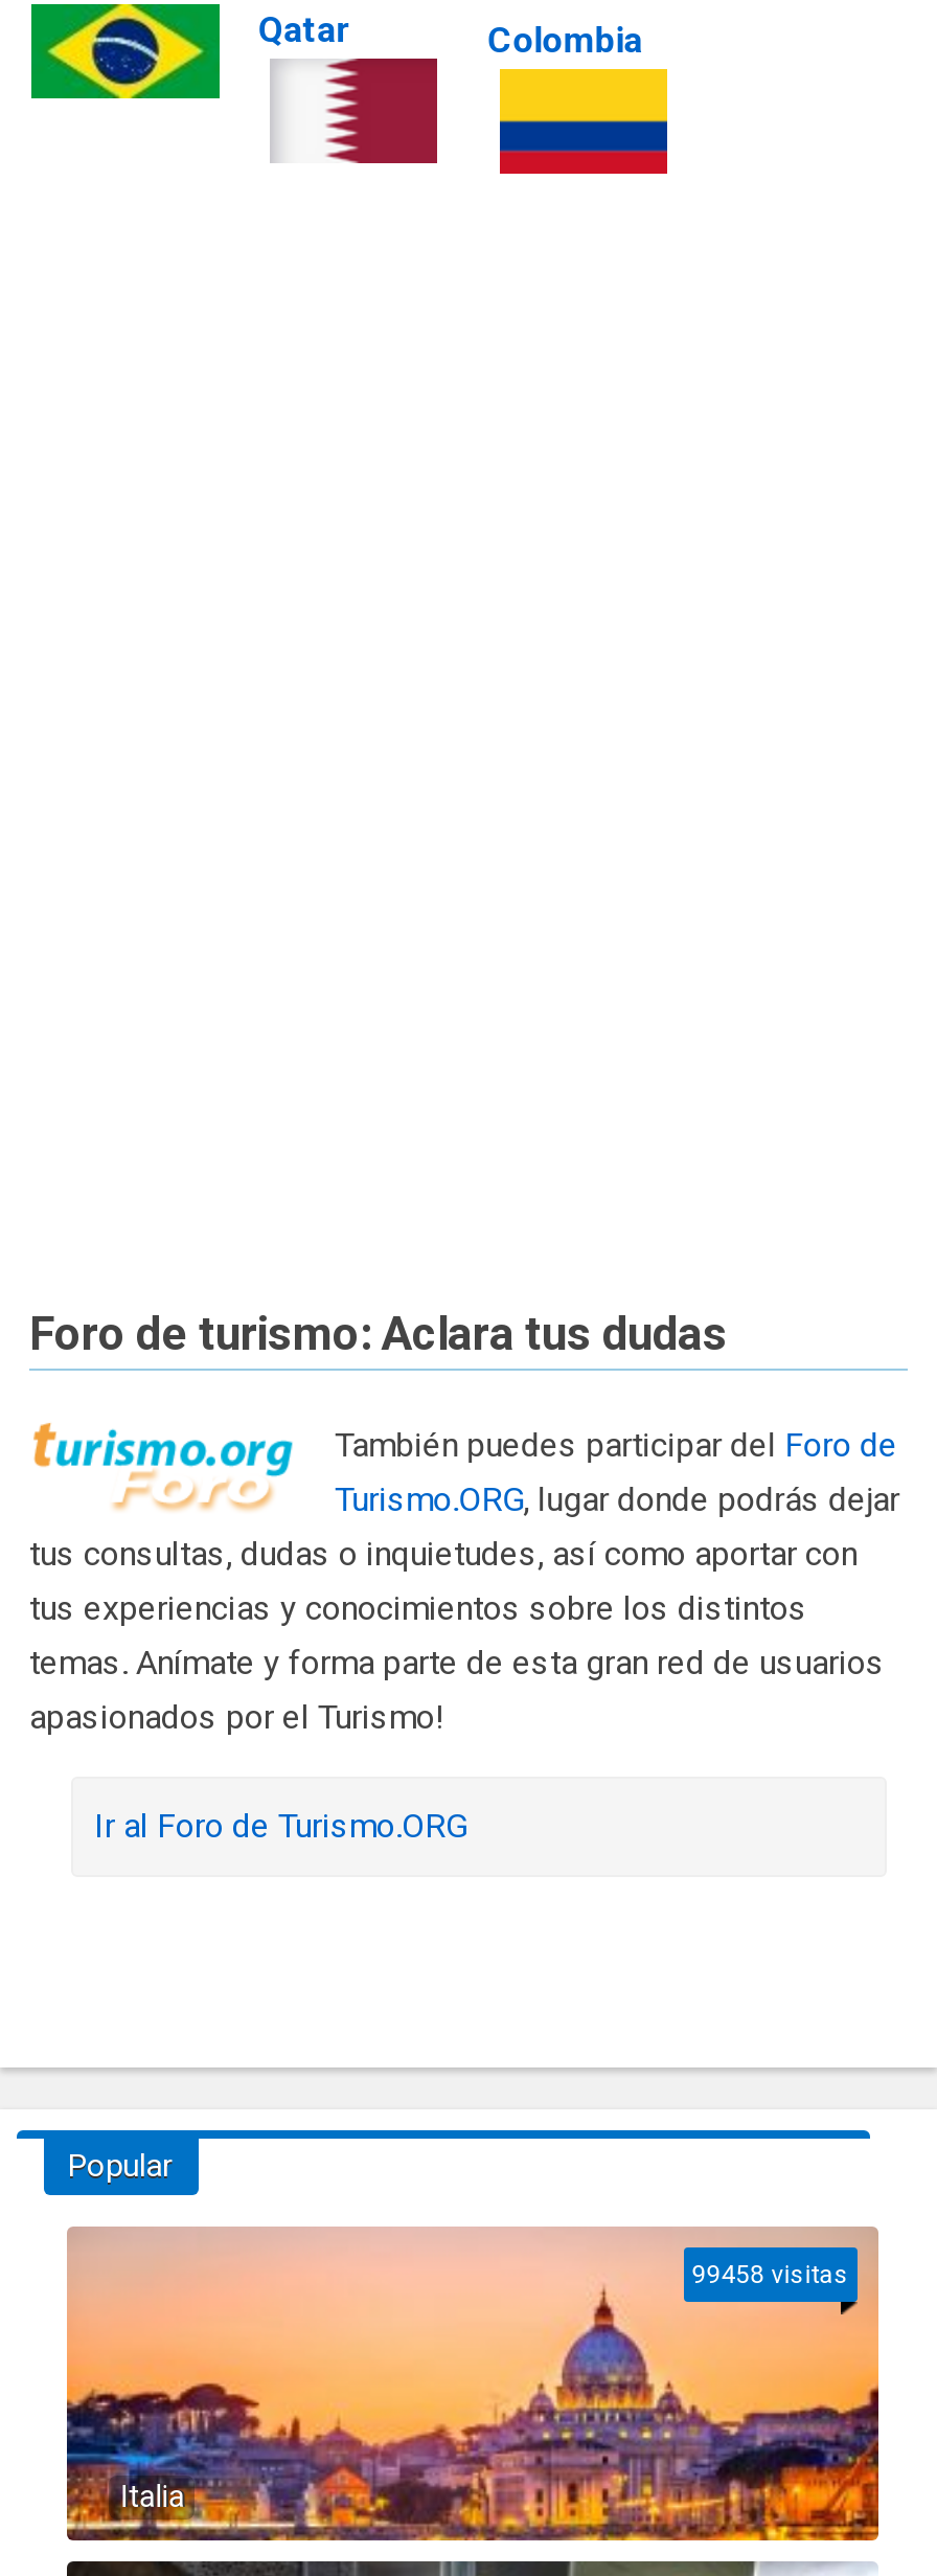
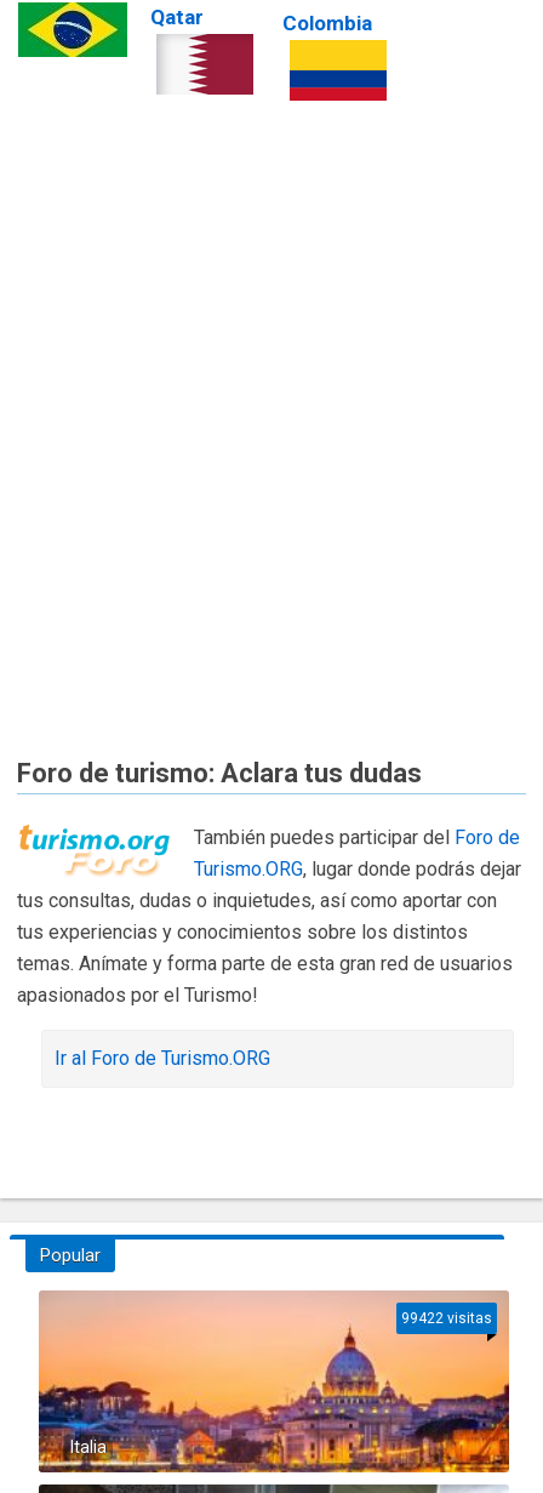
[692,2260,849,2289] 99458 visitas -> [401,1310,492,1327] 99422 visitas

